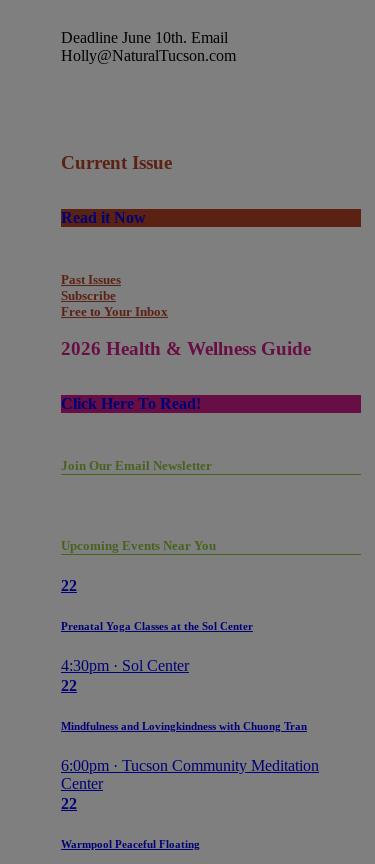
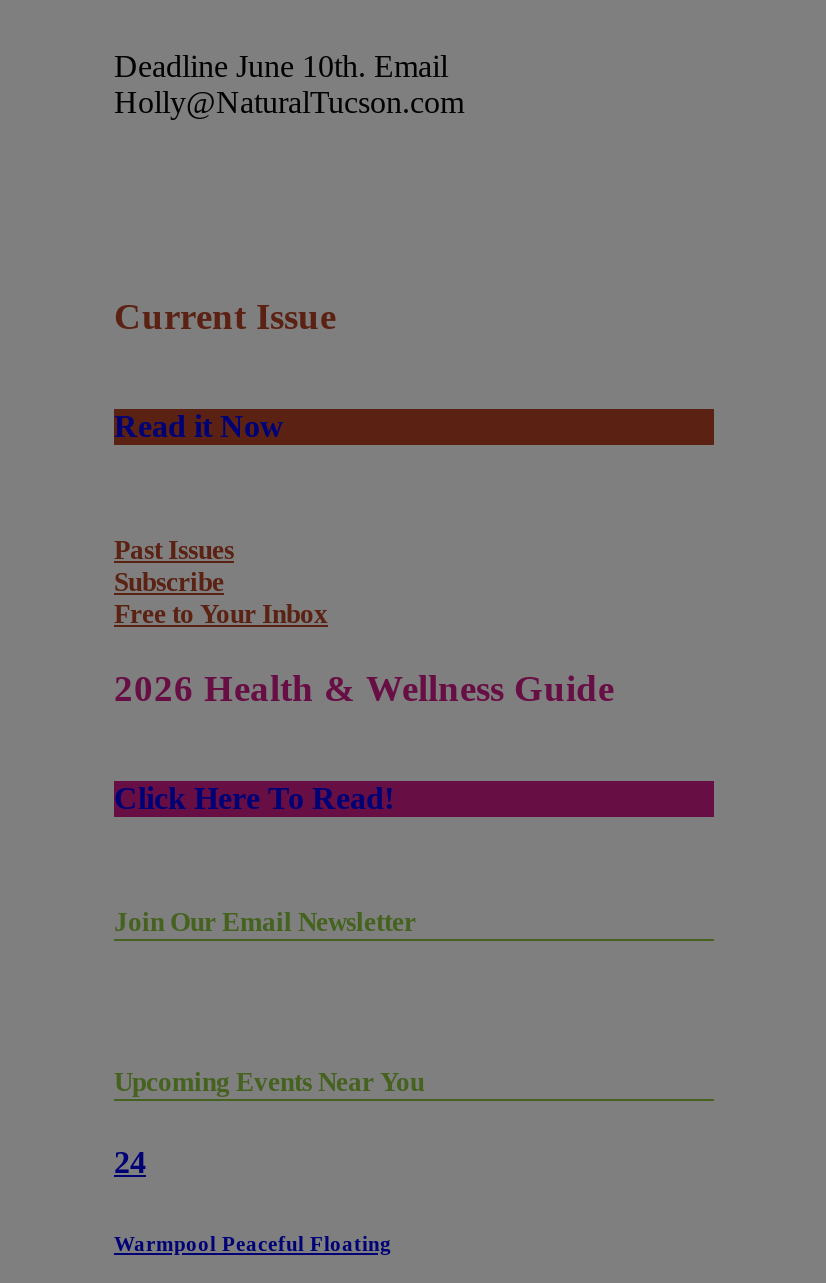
[61,577,319,812] 22 | Prenatal Yoga Classes at the Sol Center | 4:30pm · Sol Center | 22 | Mindfulness and Lovingkindness with Chuong Tran | 6:00pm · Tucson Community Meditation | Center | 22 -> [114,1145,146,1179] 24

